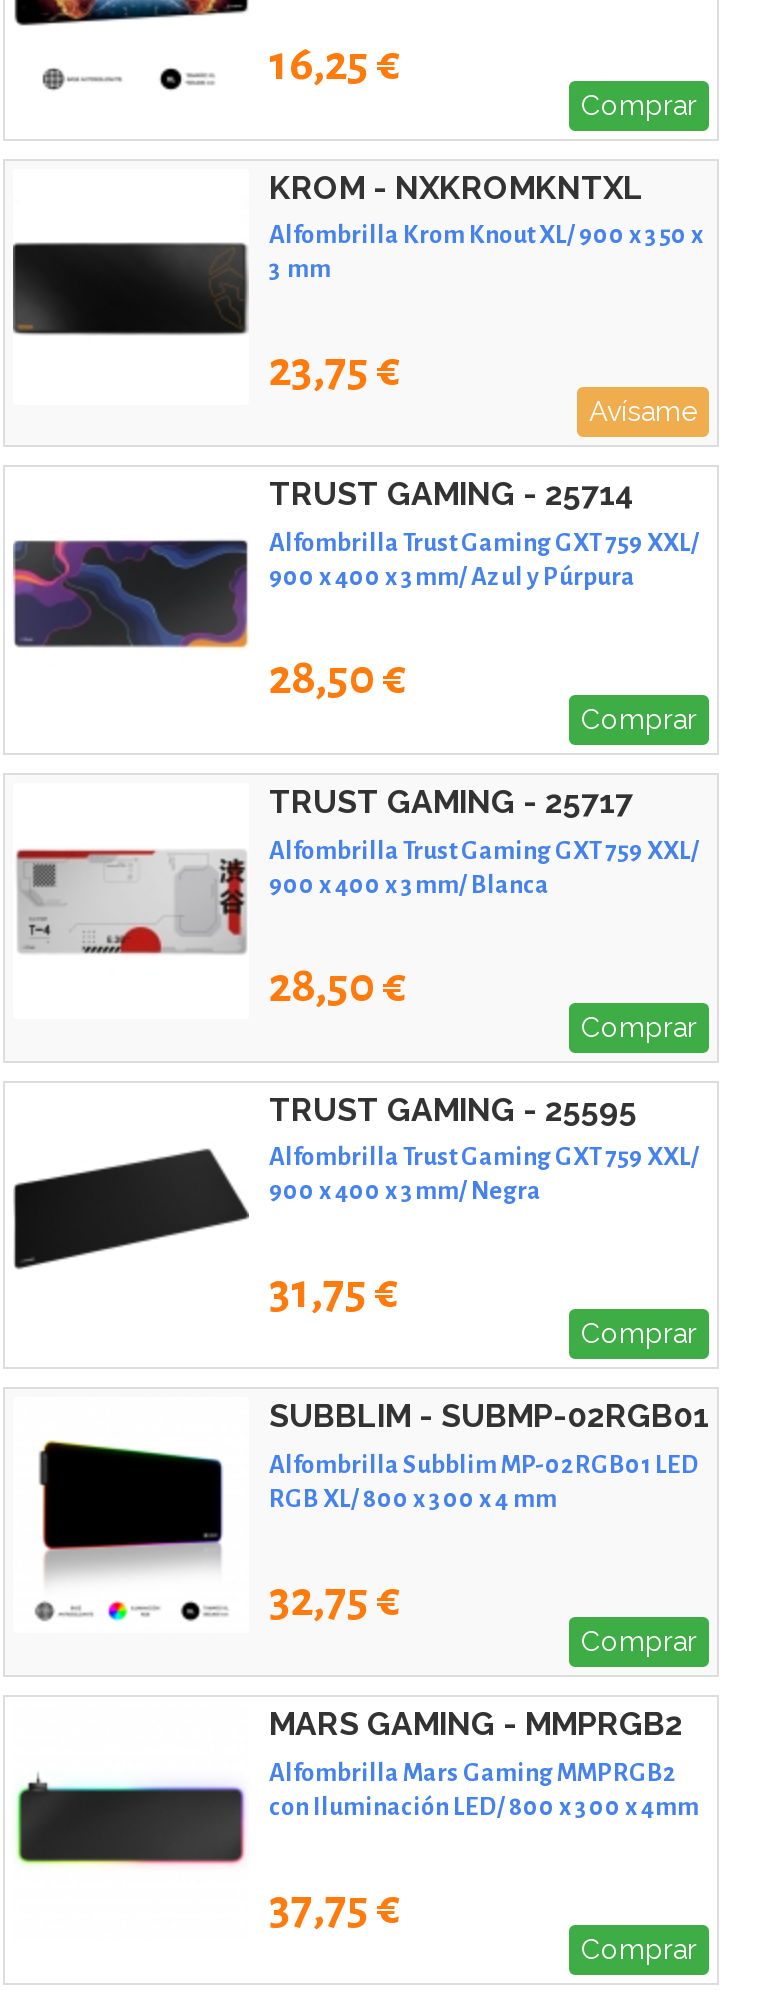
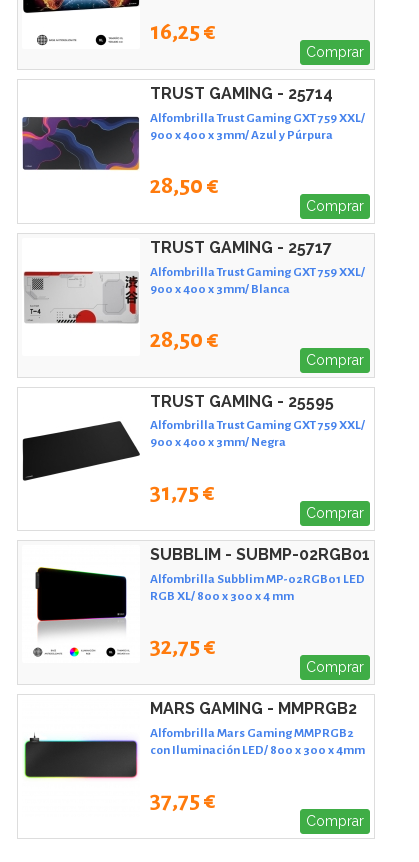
[13,168,703,428] [image] | KROM - NXKROMKNTXL | Alfombrilla Krom Knout XL/ 900 x 350 x | 3 mm | 23,75 € | Avísame -> none

